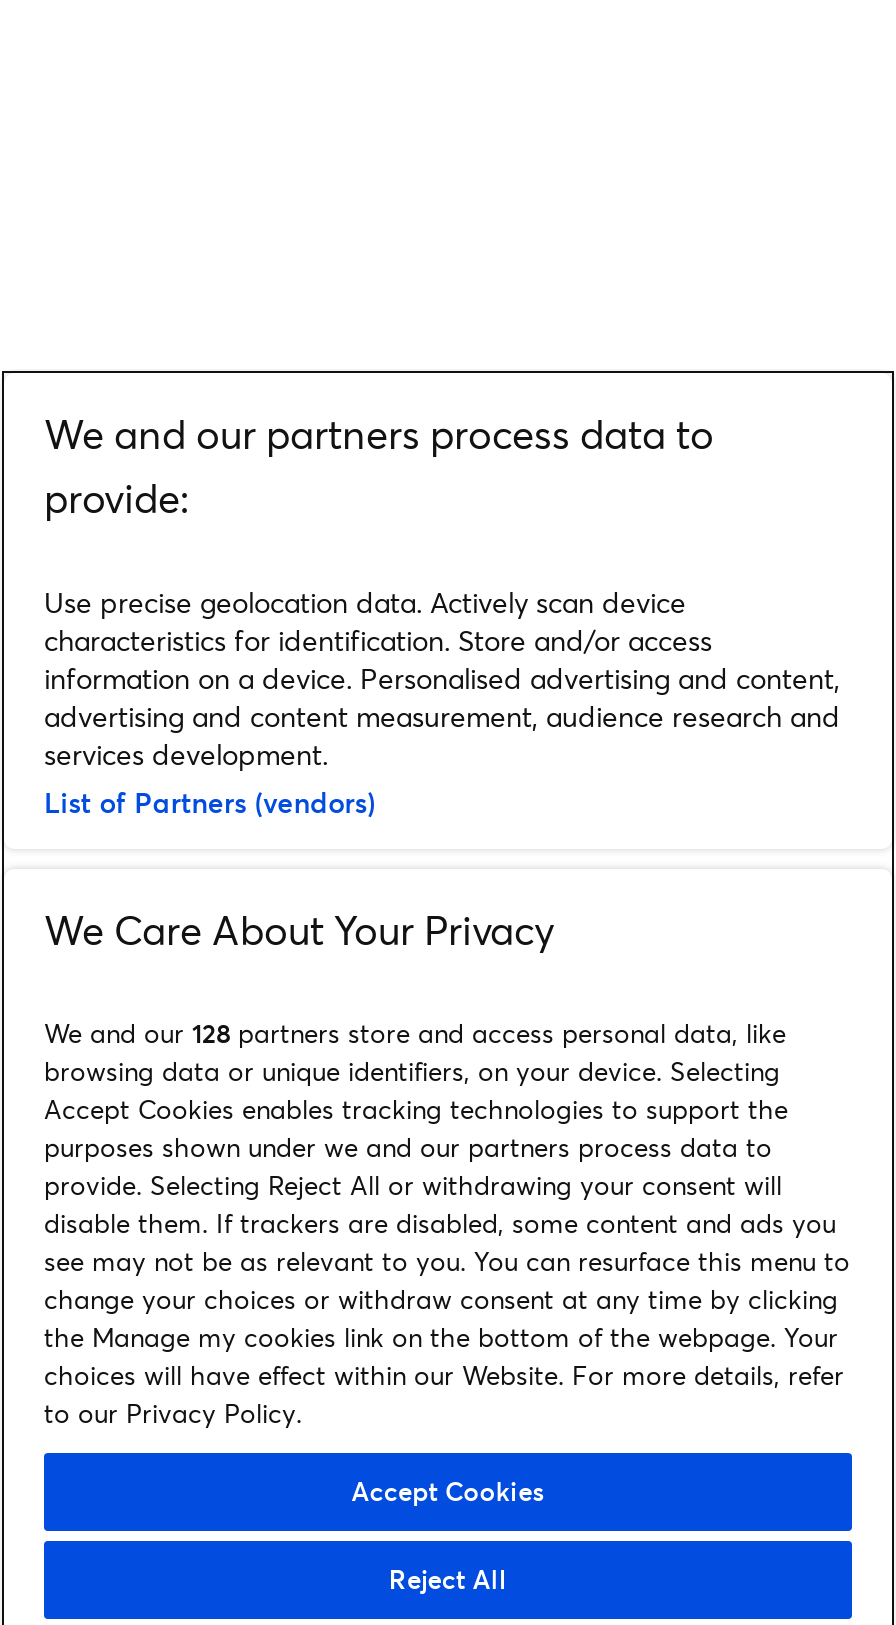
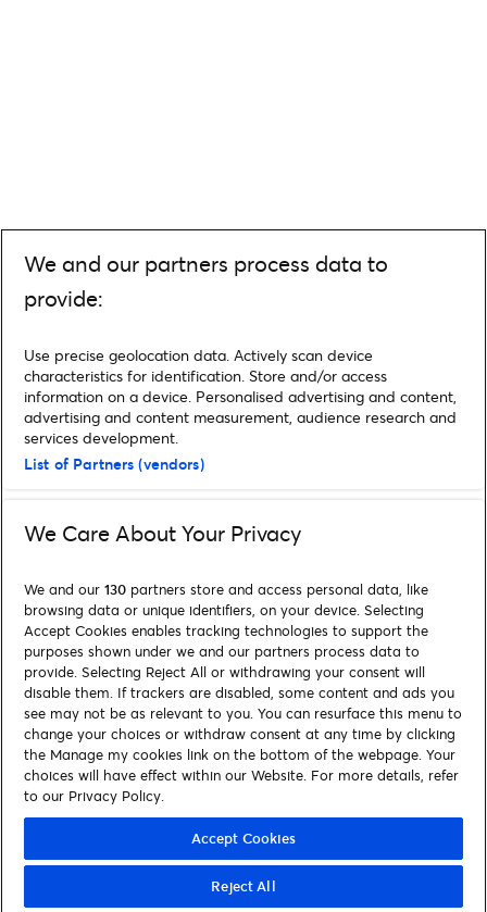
[44,1015,786,1051] We and our 128 partners store and access personal data, like -> [24,579,428,599] We and our 130 partners store and access personal data, like

